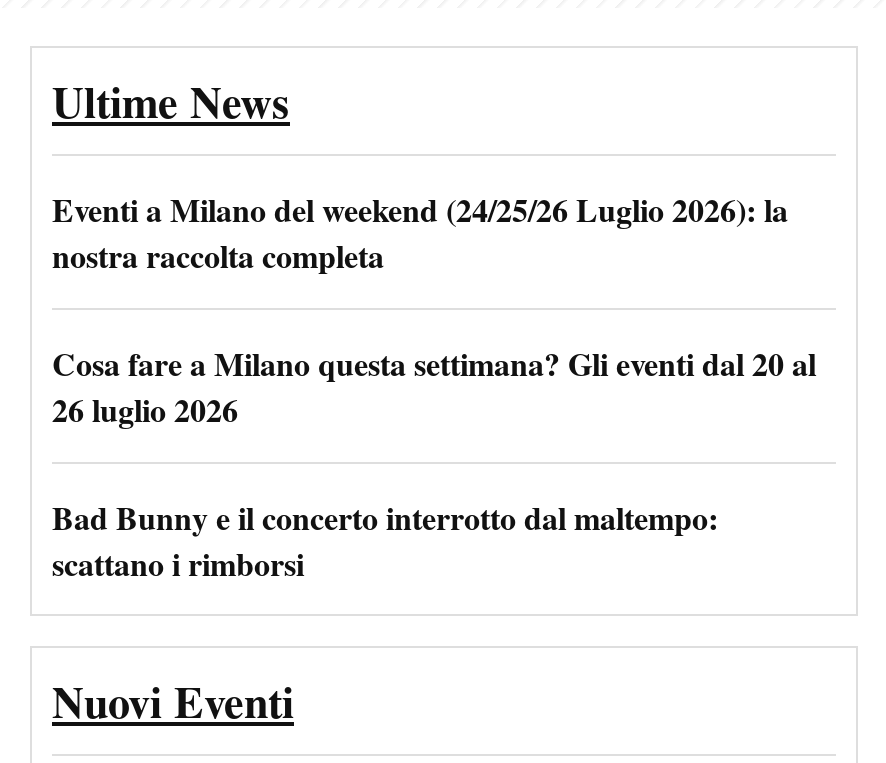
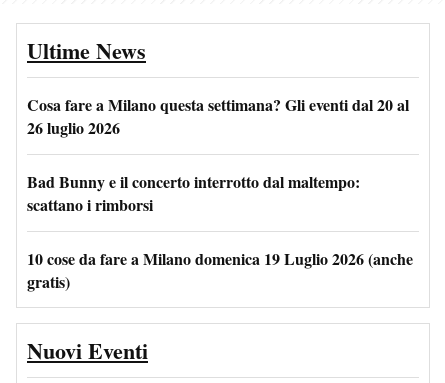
[52,186,788,278] Eventi a Milano del weekend (24/25/26 Luglio 2026): la | nostra raccolta completa -> none
moved [52,340,816,586] -> [27,93,409,216]: Cosa fare a Milano questa settimana? Gli eventi dal 20 al | 26 luglio 2026 | Bad Bunny e il concerto interrotto dal maltempo: | scattano i rimborsi
none -> [27,247,413,293] 10 cose da fare a Milano domenica 19 Luglio 2026 (anche | gratis)

